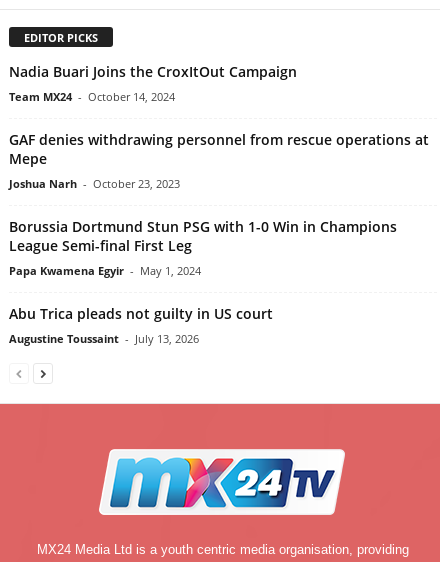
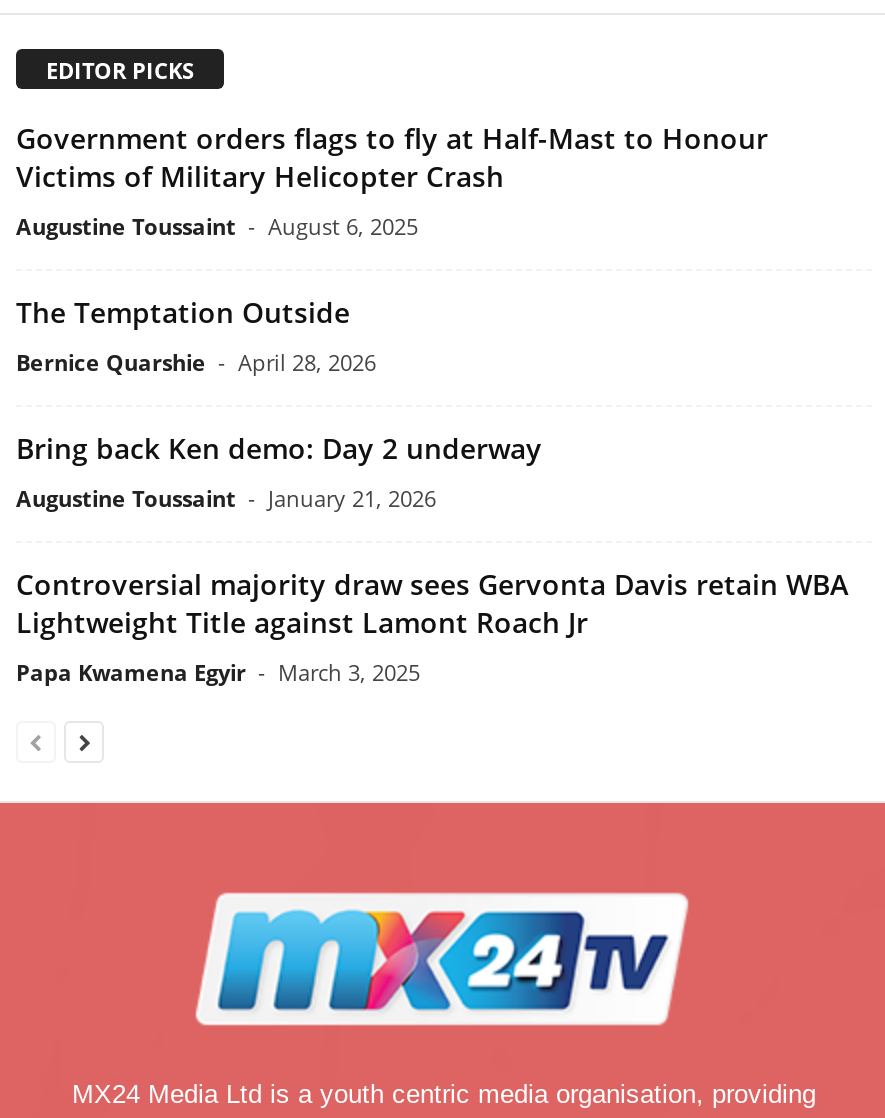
[9,62,297,104] Nadia Buari Joins the CroxItOut Campaign | Team MX24 - October 14, 2024 -> [16,119,768,241] Government orders flags to fly at Half-Mast to Honour | Victims of Military Helicopter Crash | Augustine Toussaint - August 6, 2025
[9,130,429,191] GAF denies withdrawing personnel from rescue operations at | Mepe | Joshua Narh - October 23, 2023 -> [16,293,376,377] The Temptation Outside | Bernice Quarshie - April 28, 2026
[9,217,397,278] Borussia Dortmund Stun PSG with 1-0 Win in Champions | League Semi-final First Leg | Papa Kwamena Egyir - May 1, 2024 -> [16,429,542,513] Bring back Ken demo: Day 2 underway | Augustine Toussaint - January 21, 2026
[9,304,273,346] Abu Trica pleads not guilty in US court | Augustine Toussaint - July 13, 2026 -> [16,565,848,687] Controversial majority draw sees Gervonta Davis retain WBA | Lightweight Title against Lamont Roach Jr | Papa Kwamena Egyir - March 3, 2025

